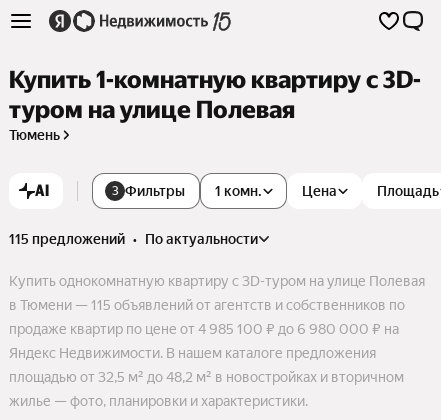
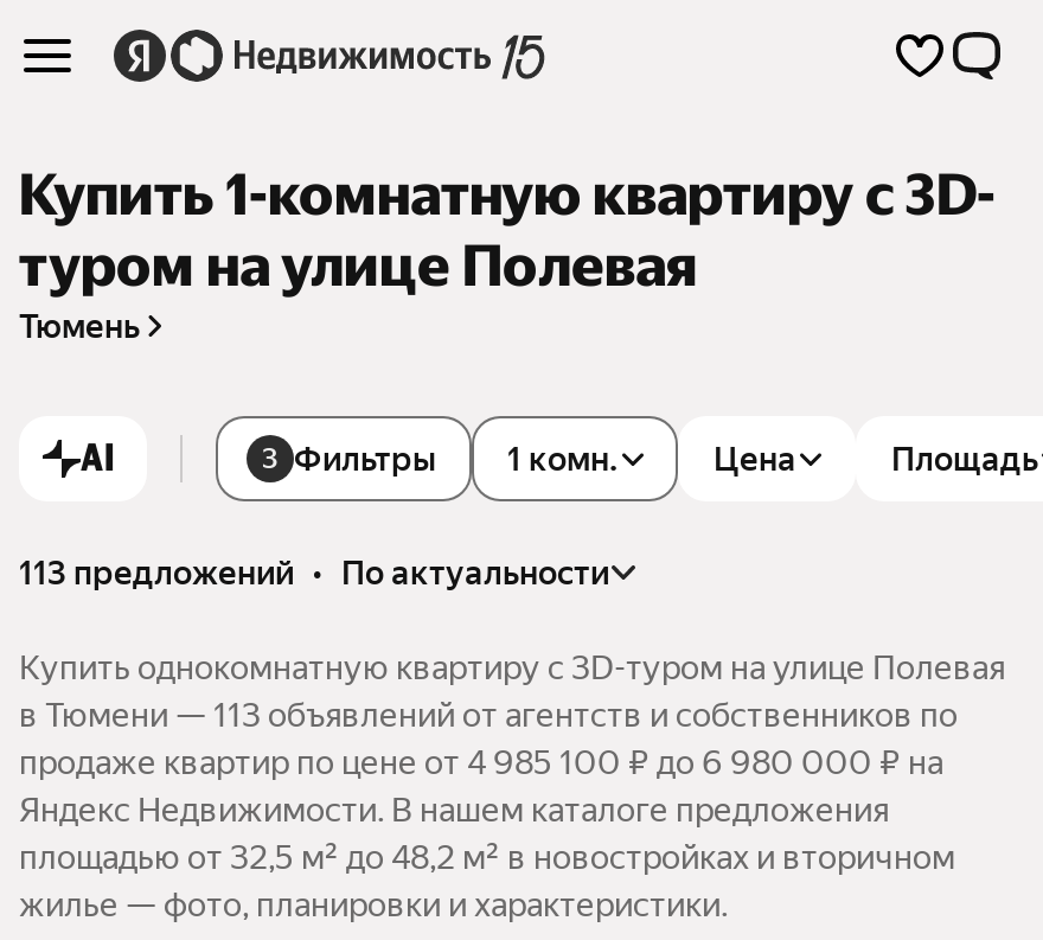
[9,231,258,247] 115 предложений • по актуальности -> [19,553,609,591] 113 предложений • по актуальности
[9,297,405,313] в Тюмени — 115 объявлений от агентств и собственников по -> [19,695,958,733] в Тюмени — 113 объявлений от агентств и собственников по

